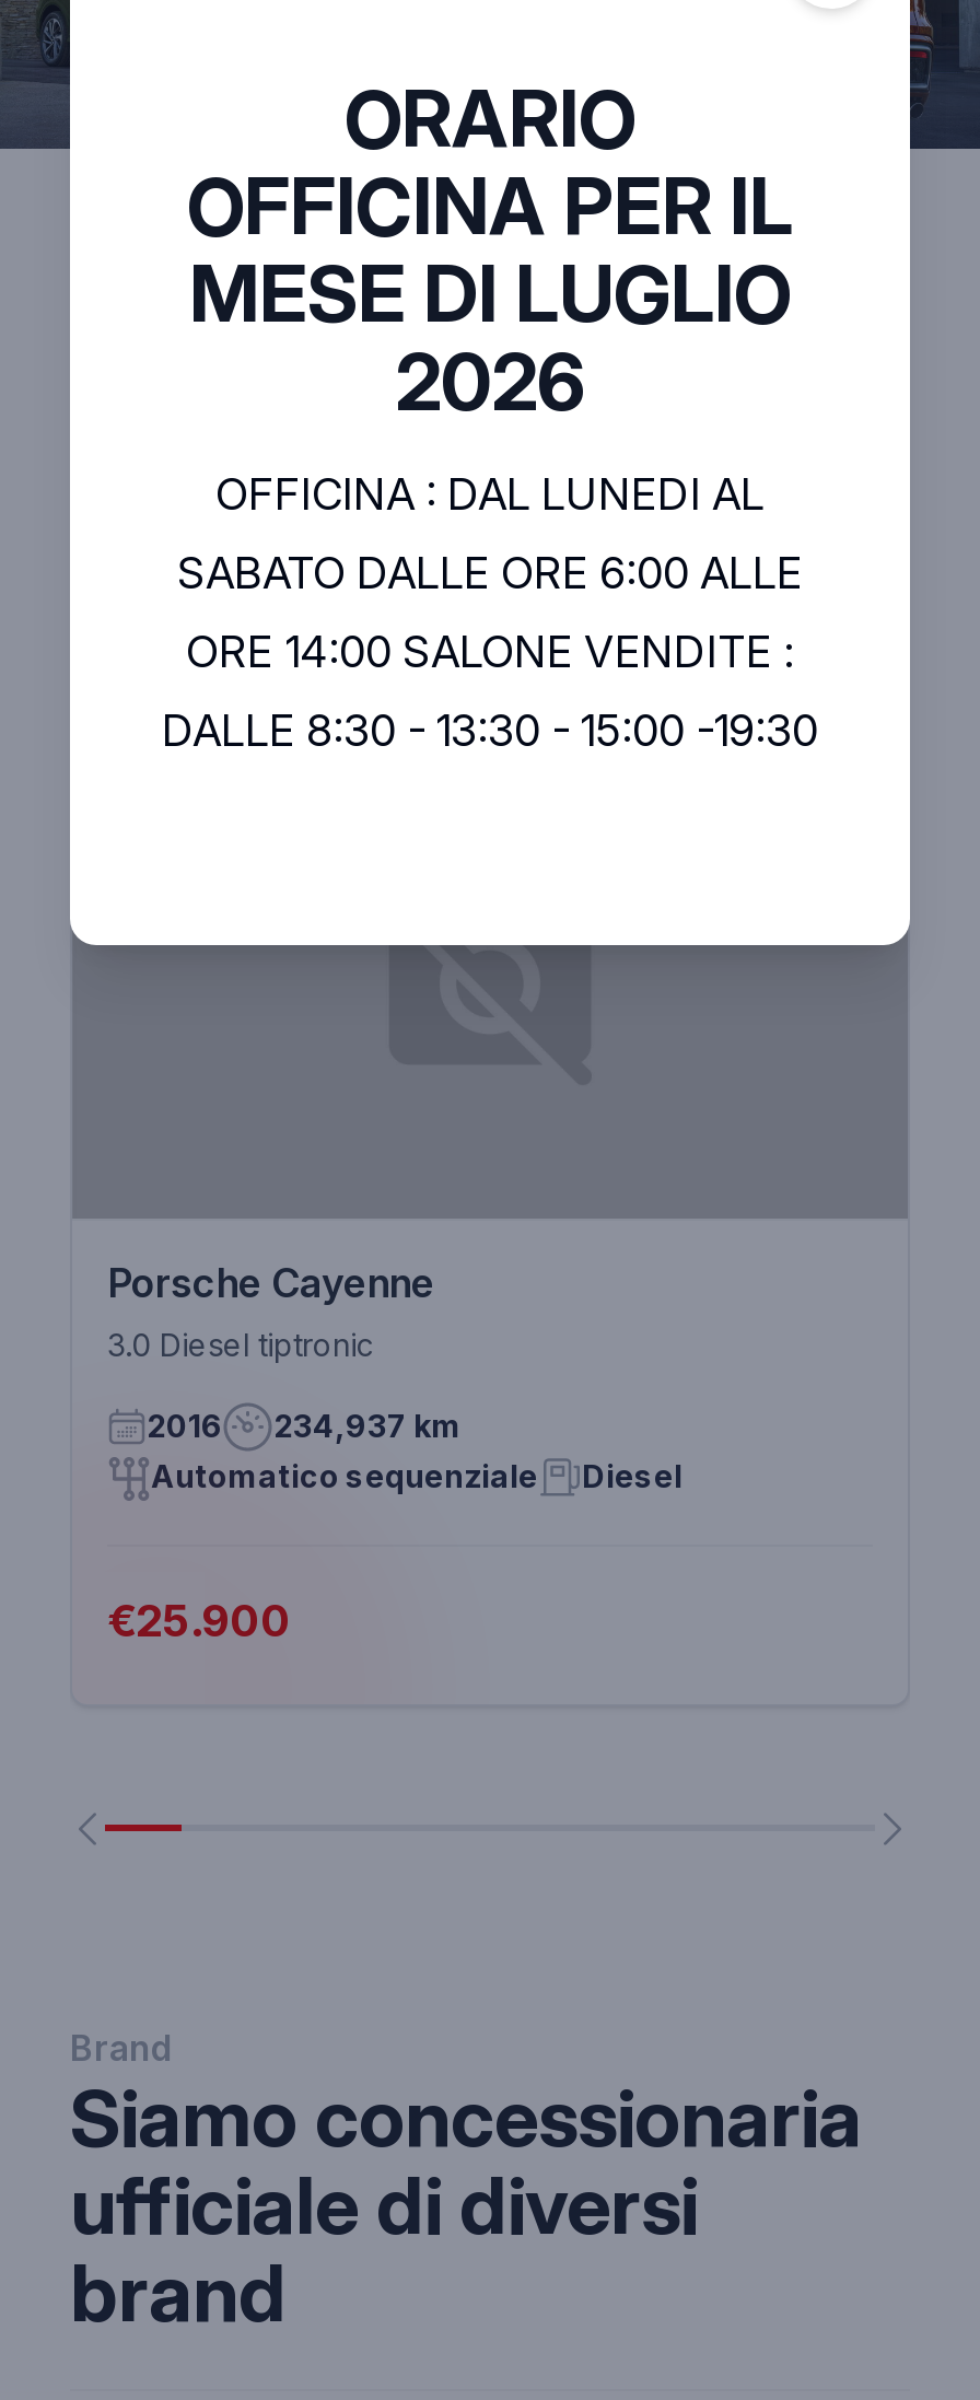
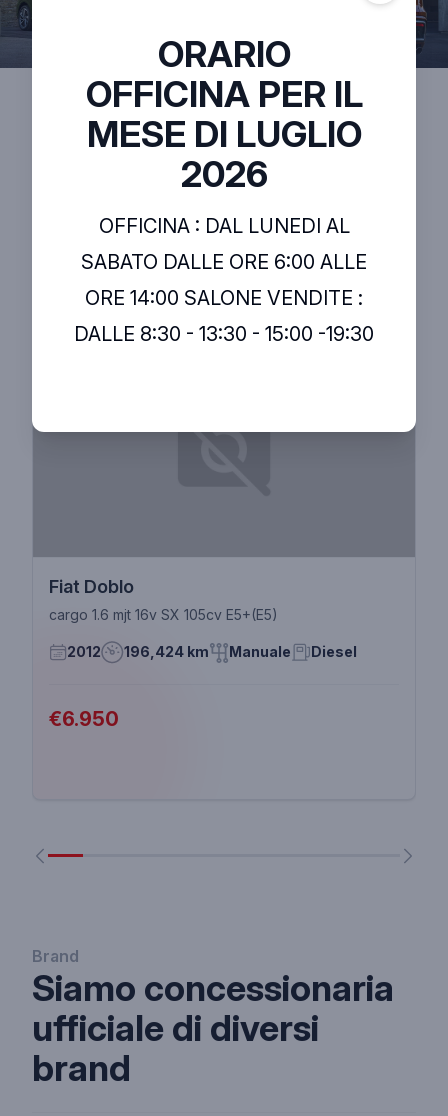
[107,1260,435,1363] Porsche Cayenne | 3.0 Diesel tiptronic -> [49,576,278,623] Fiat Doblo | cargo 1.6 mjt 16v SX 105cv E5+(E5)
[147,1407,538,1494] 2016 | 234,937 km | Automatico sequenziale -> [67,643,291,660] 2012 | 196,424 km | Manuale
moved [582,1457,682,1494] -> [311,643,357,660]: Diesel
[107,1594,291,1647] €25.900 -> [49,707,119,731] €6.950

